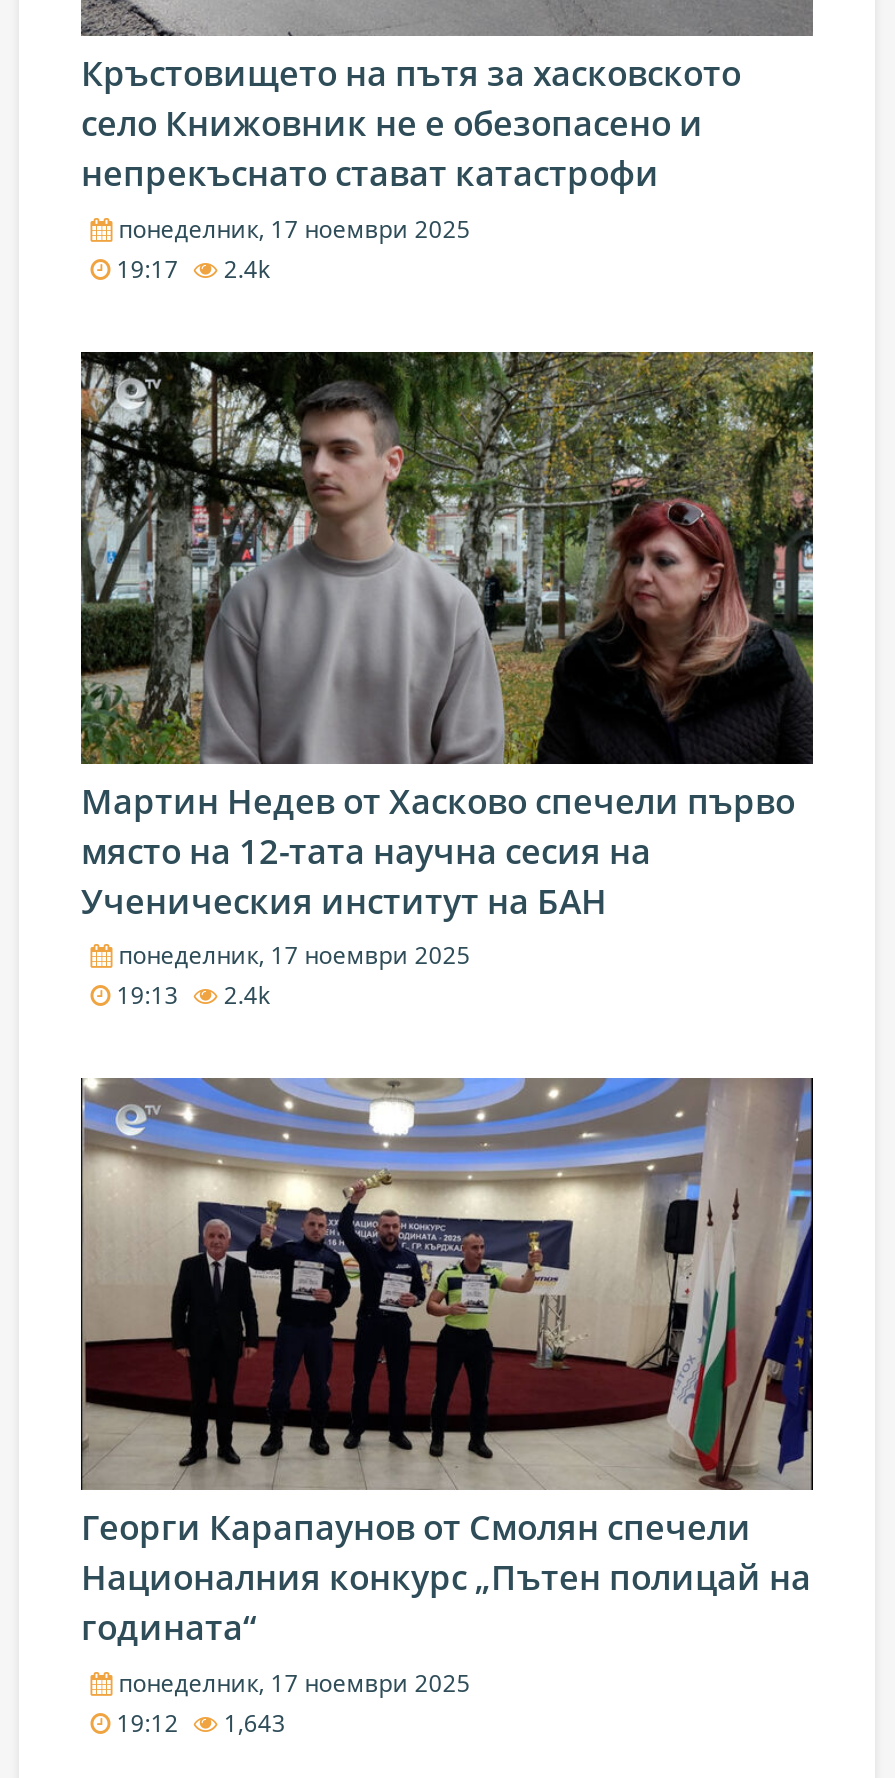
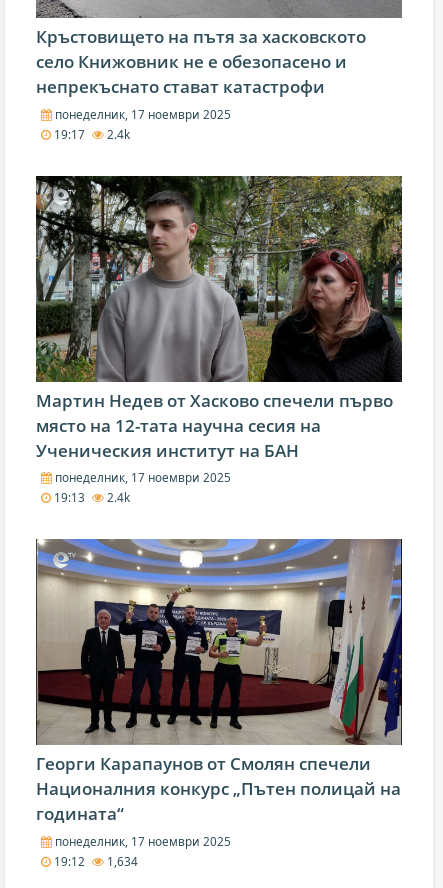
[110,1706,286,1738] 19:12 1,643 -> [51,853,138,869] 19:12 1,634

